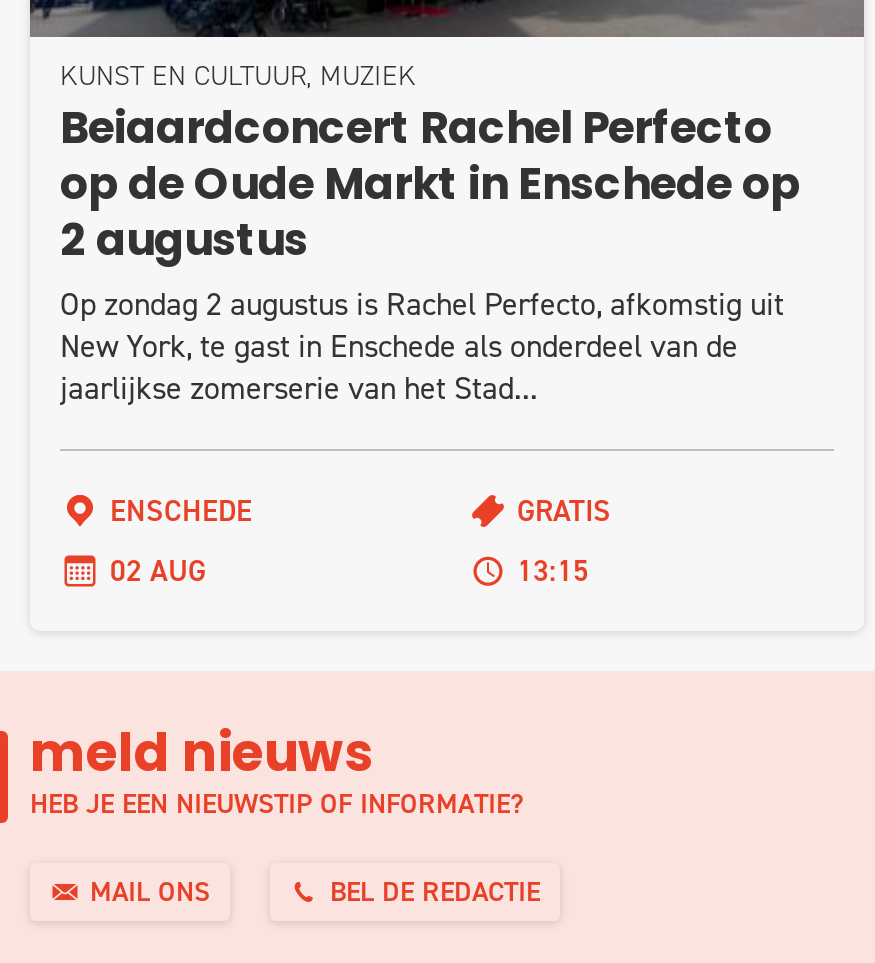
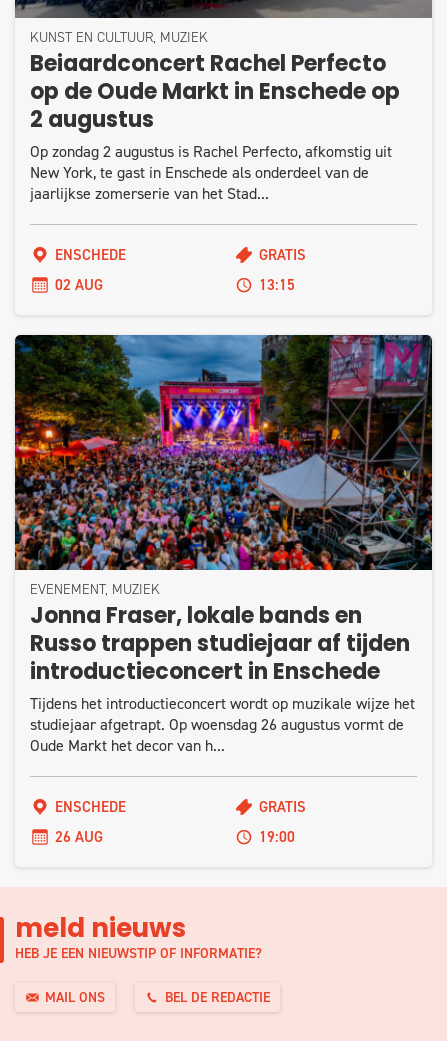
none -> [14,334,433,847] [image] | EVENEMENT, MUZIEK | Jonna Fraser, lokale bands en | Russo trappen studiejaar af tijden | introductieconcert in Enschede | Tijdens het introductieconcert wordt op muzikale wijze het | studiejaar afgetrapt. Op woensdag 26 augustus vormt de | Oude Markt het decor van h... | ENSCHEDE | GRATIS | 26 AUG | 19:00

